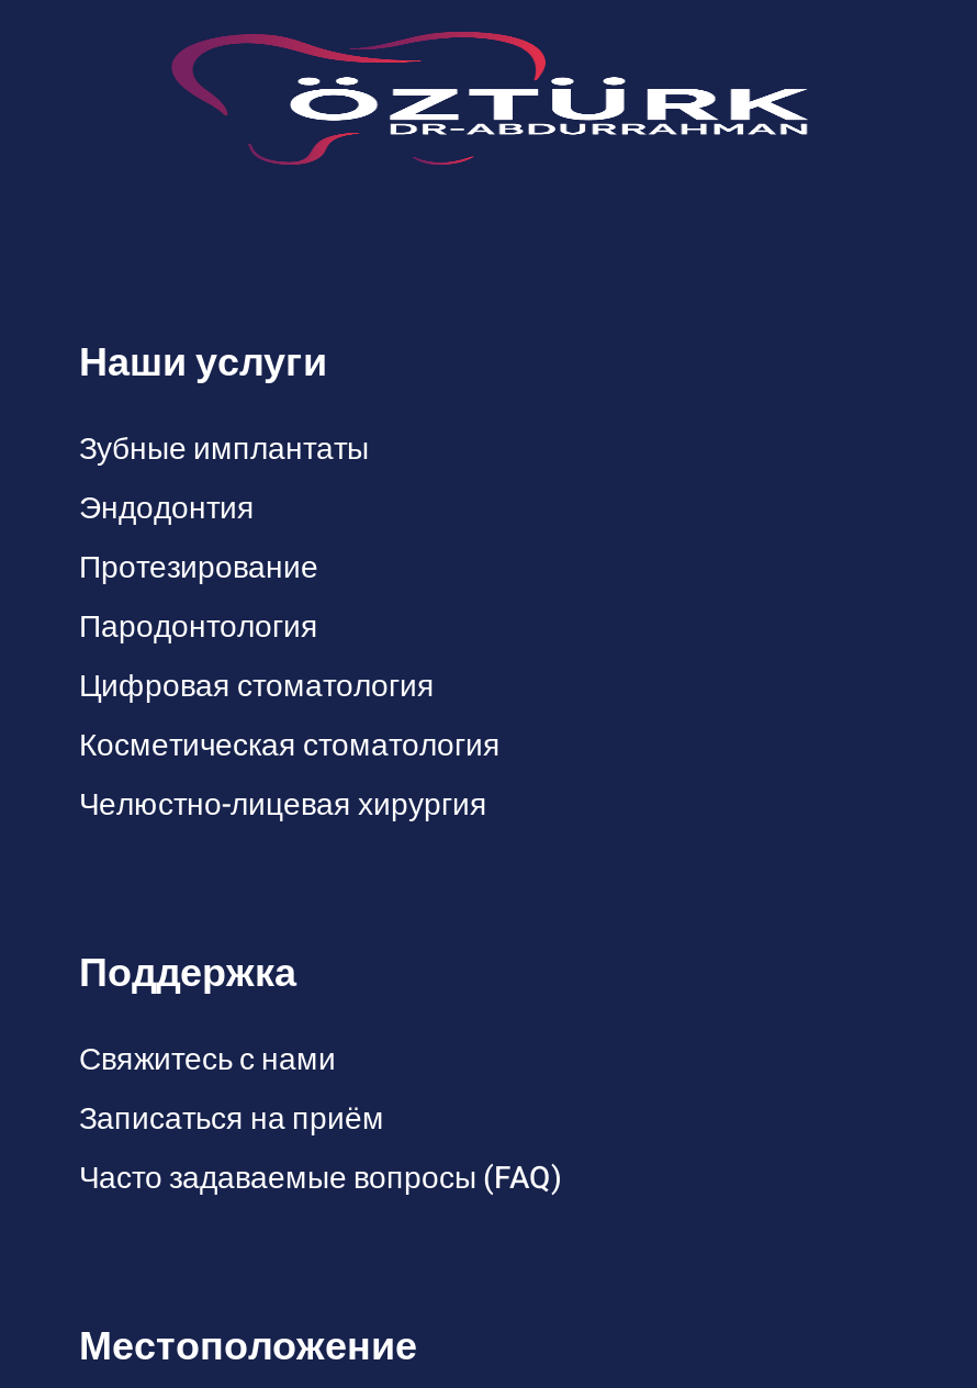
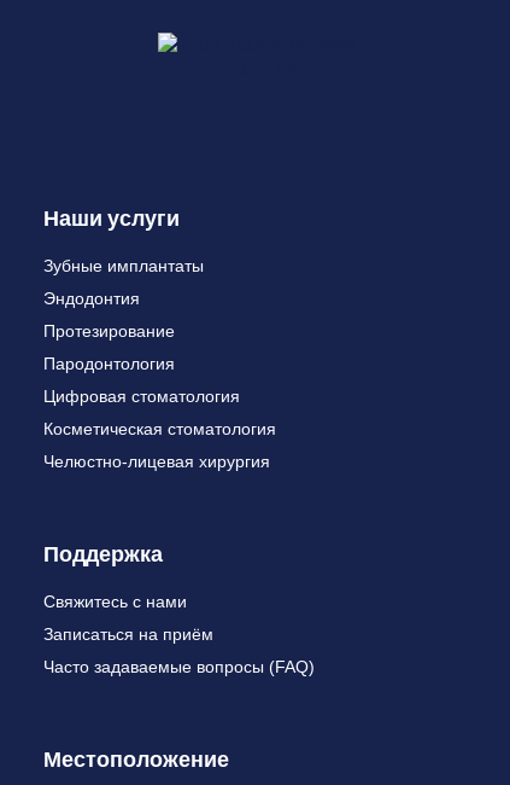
[169,24,810,167] [image] -> none

